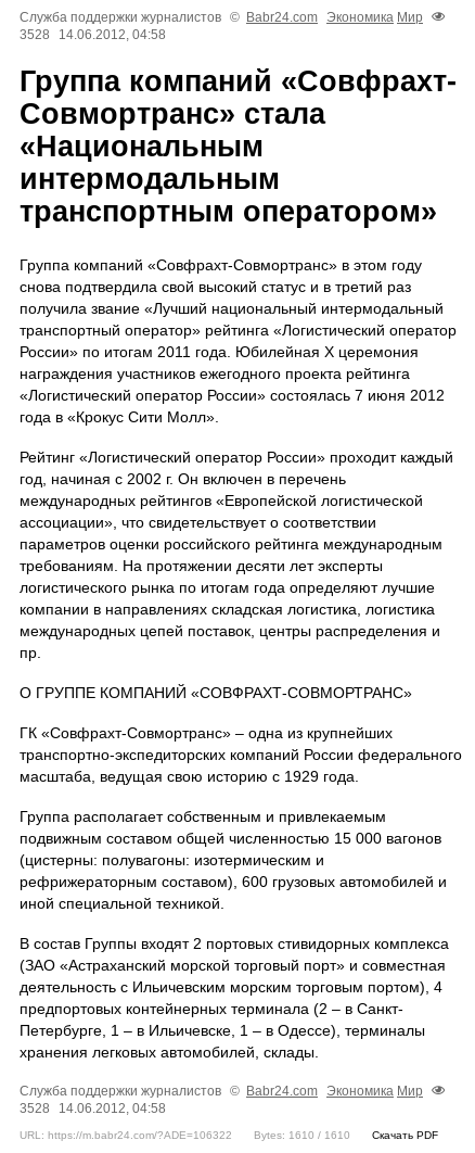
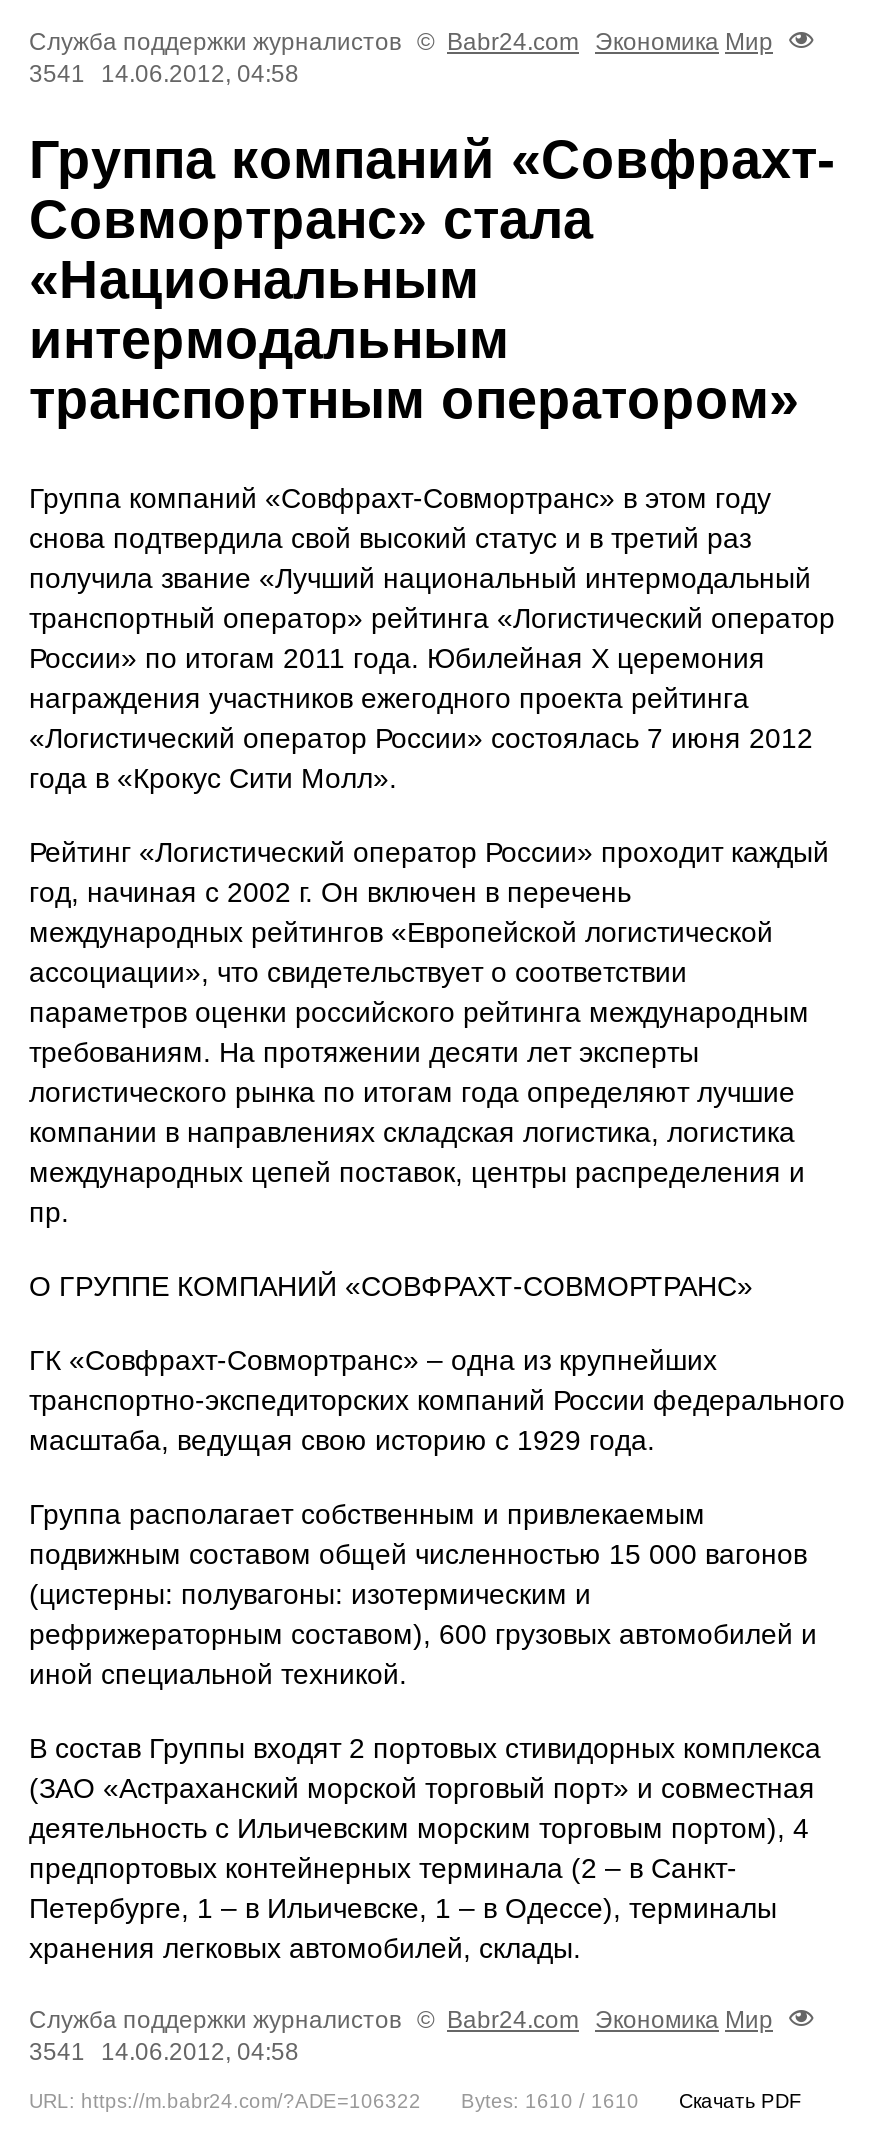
[20,27,166,42] 3528 14.06.2012, 04:58 -> [29,60,299,88] 3541 14.06.2012, 04:58
[20,1101,166,1116] 3528 14.06.2012, 04:58 -> [29,2038,299,2066] 3541 14.06.2012, 04:58

